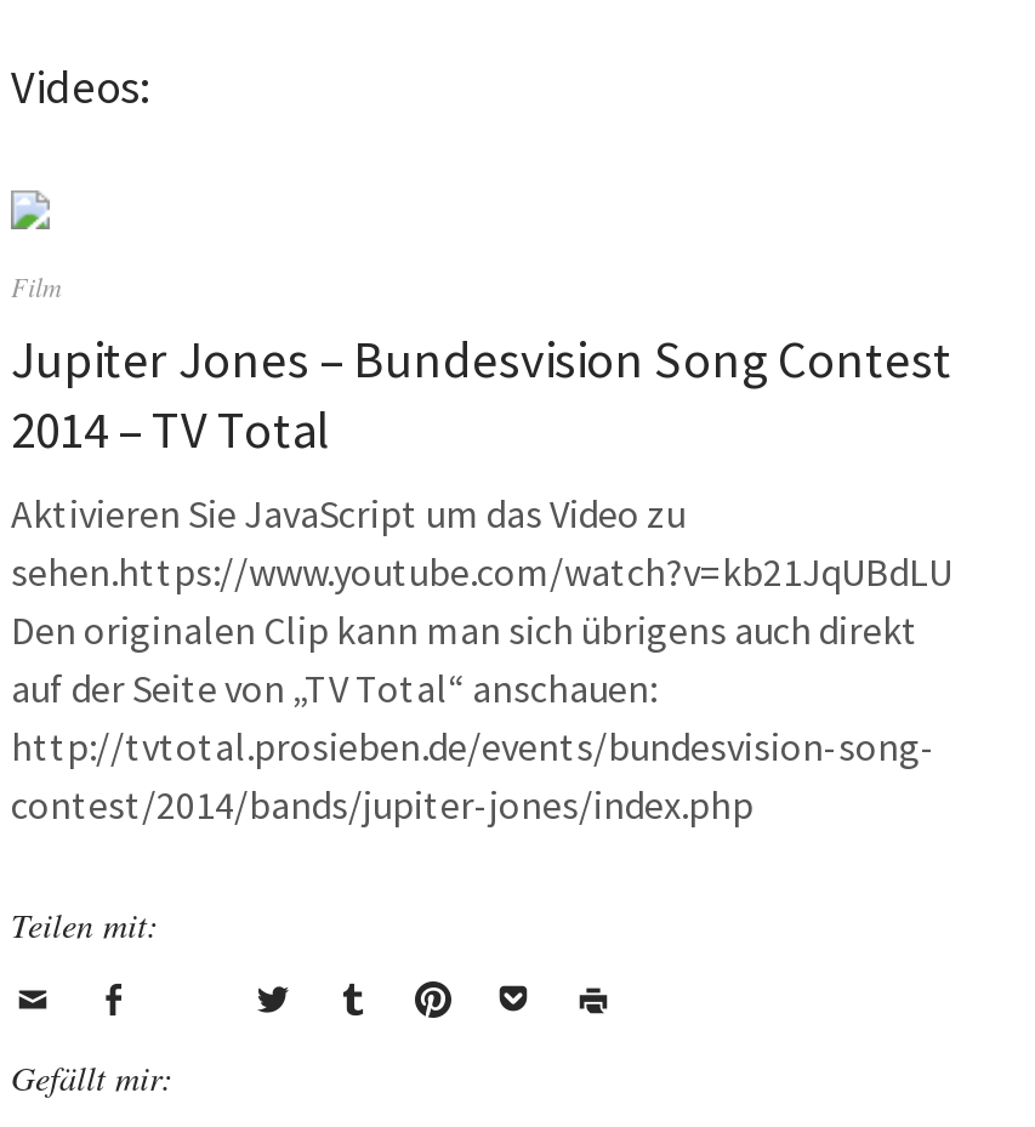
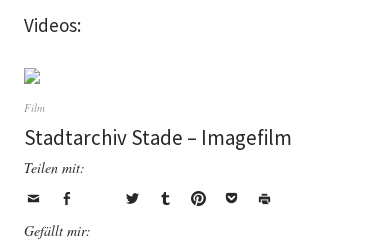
[11,326,952,828] Jupiter Jones – Bundesvision Song Contest | 2014 – TV Total | Aktivieren Sie JavaScript um das Video zu | sehen.https://www.youtube.com/watch?v=kb21JqUBdLU | Den originalen Clip kann man sich übrigens auch direkt | auf der Seite von „TV Total“ anschauen: | http://tvtotal.prosieben.de/events/bundesvision-song- | contest/2014/bands/jupiter-jones/index.php -> [24,124,292,151] Stadtarchiv Stade – Imagefilm

